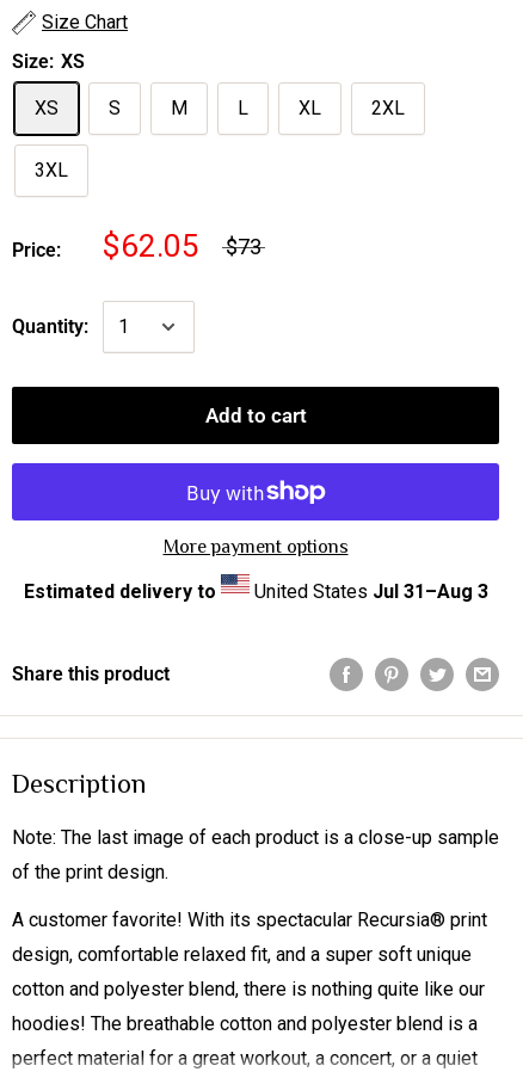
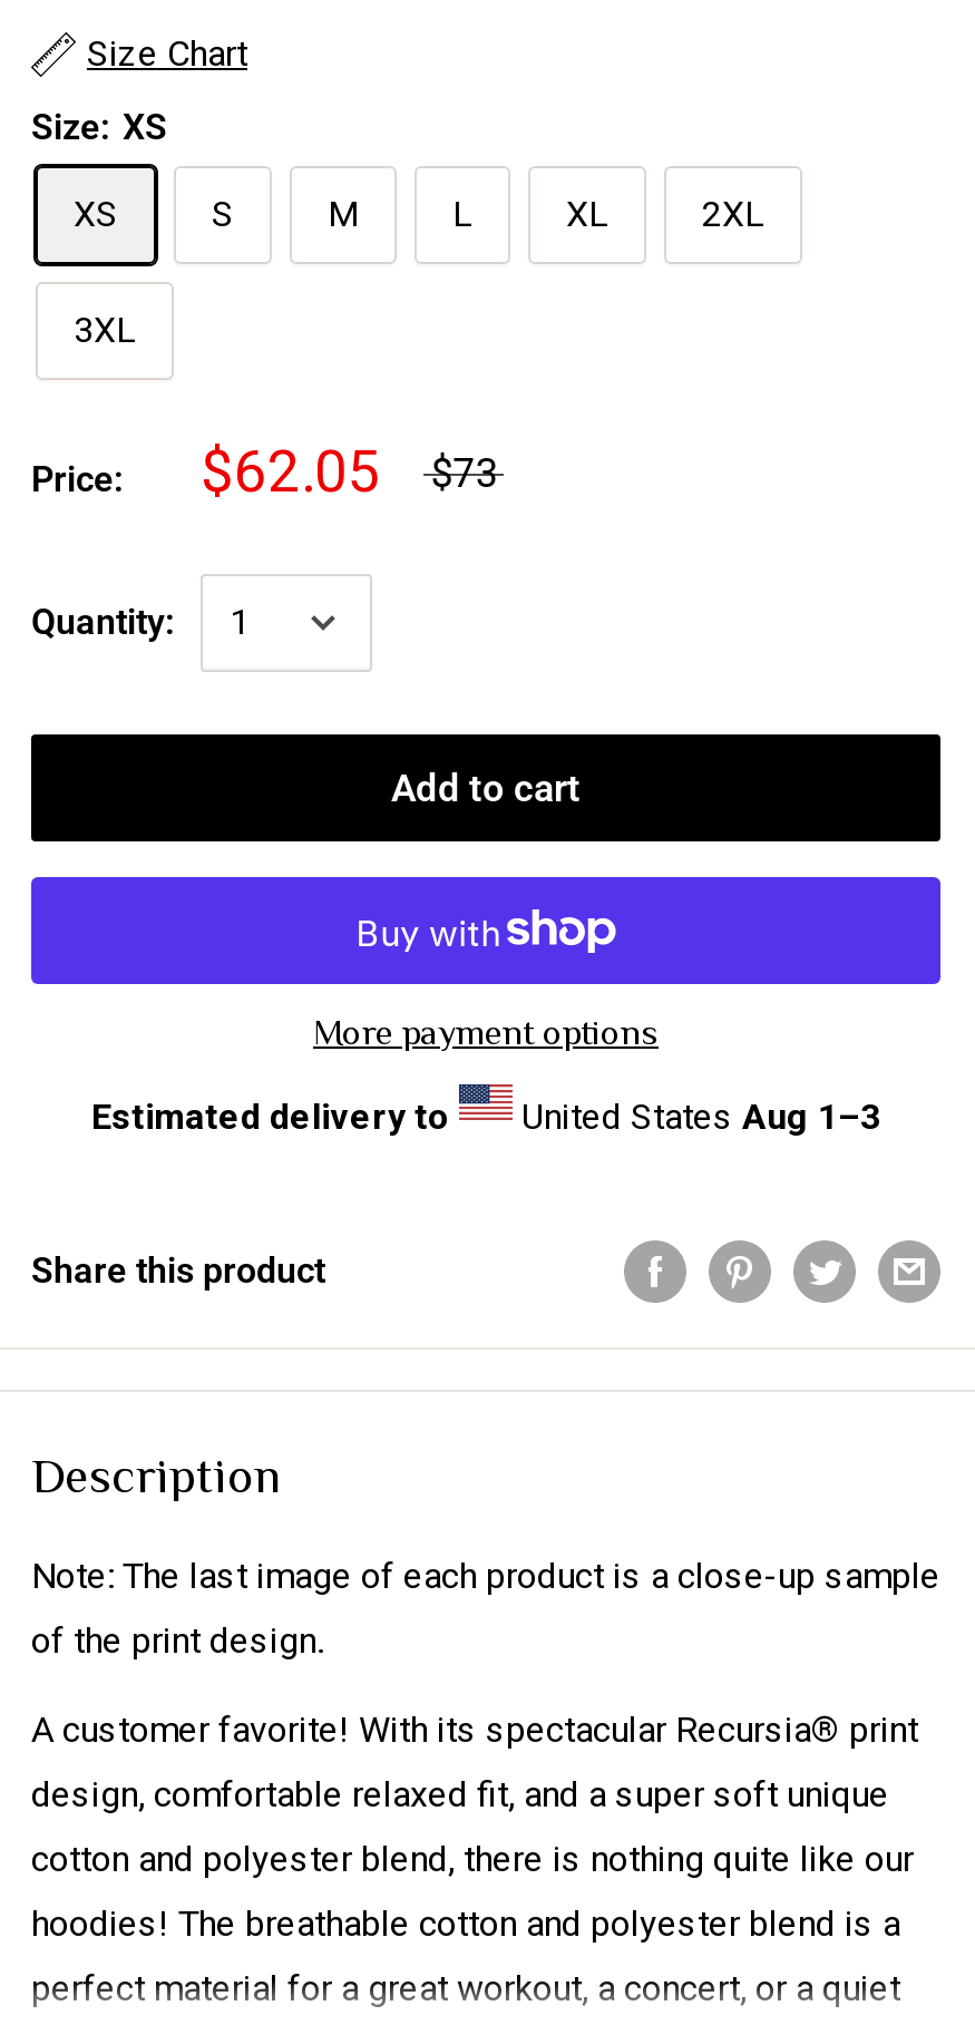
[249,580,488,603] United States Jul 31–Aug 3 -> [513,1096,880,1138] United States Aug 1–3

